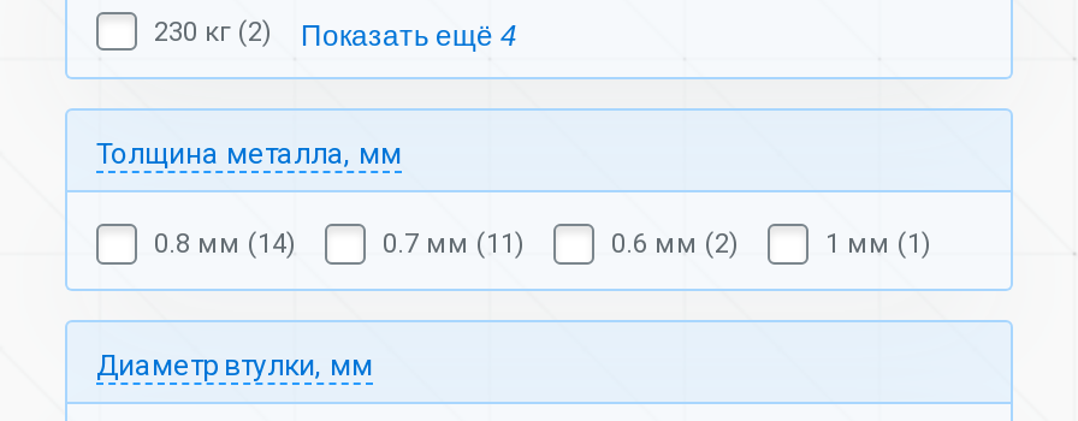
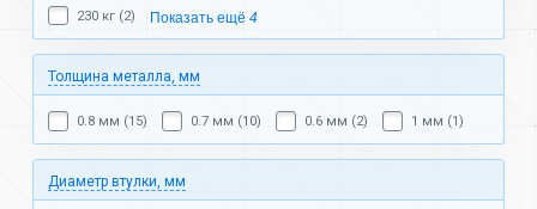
[154,228,296,259] 0.8 мм (14) -> [77,113,147,129] 0.8 мм (15)
[383,228,525,259] 0.7 мм (11) -> [191,113,261,129] 0.7 мм (10)

